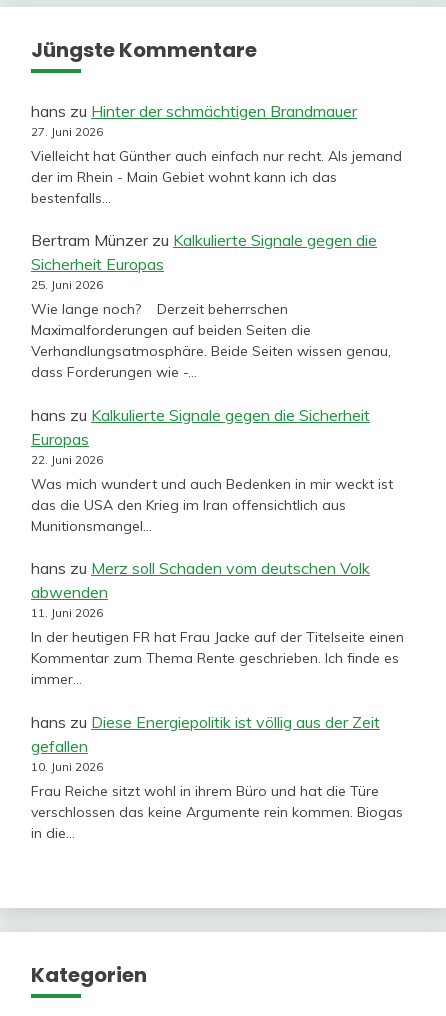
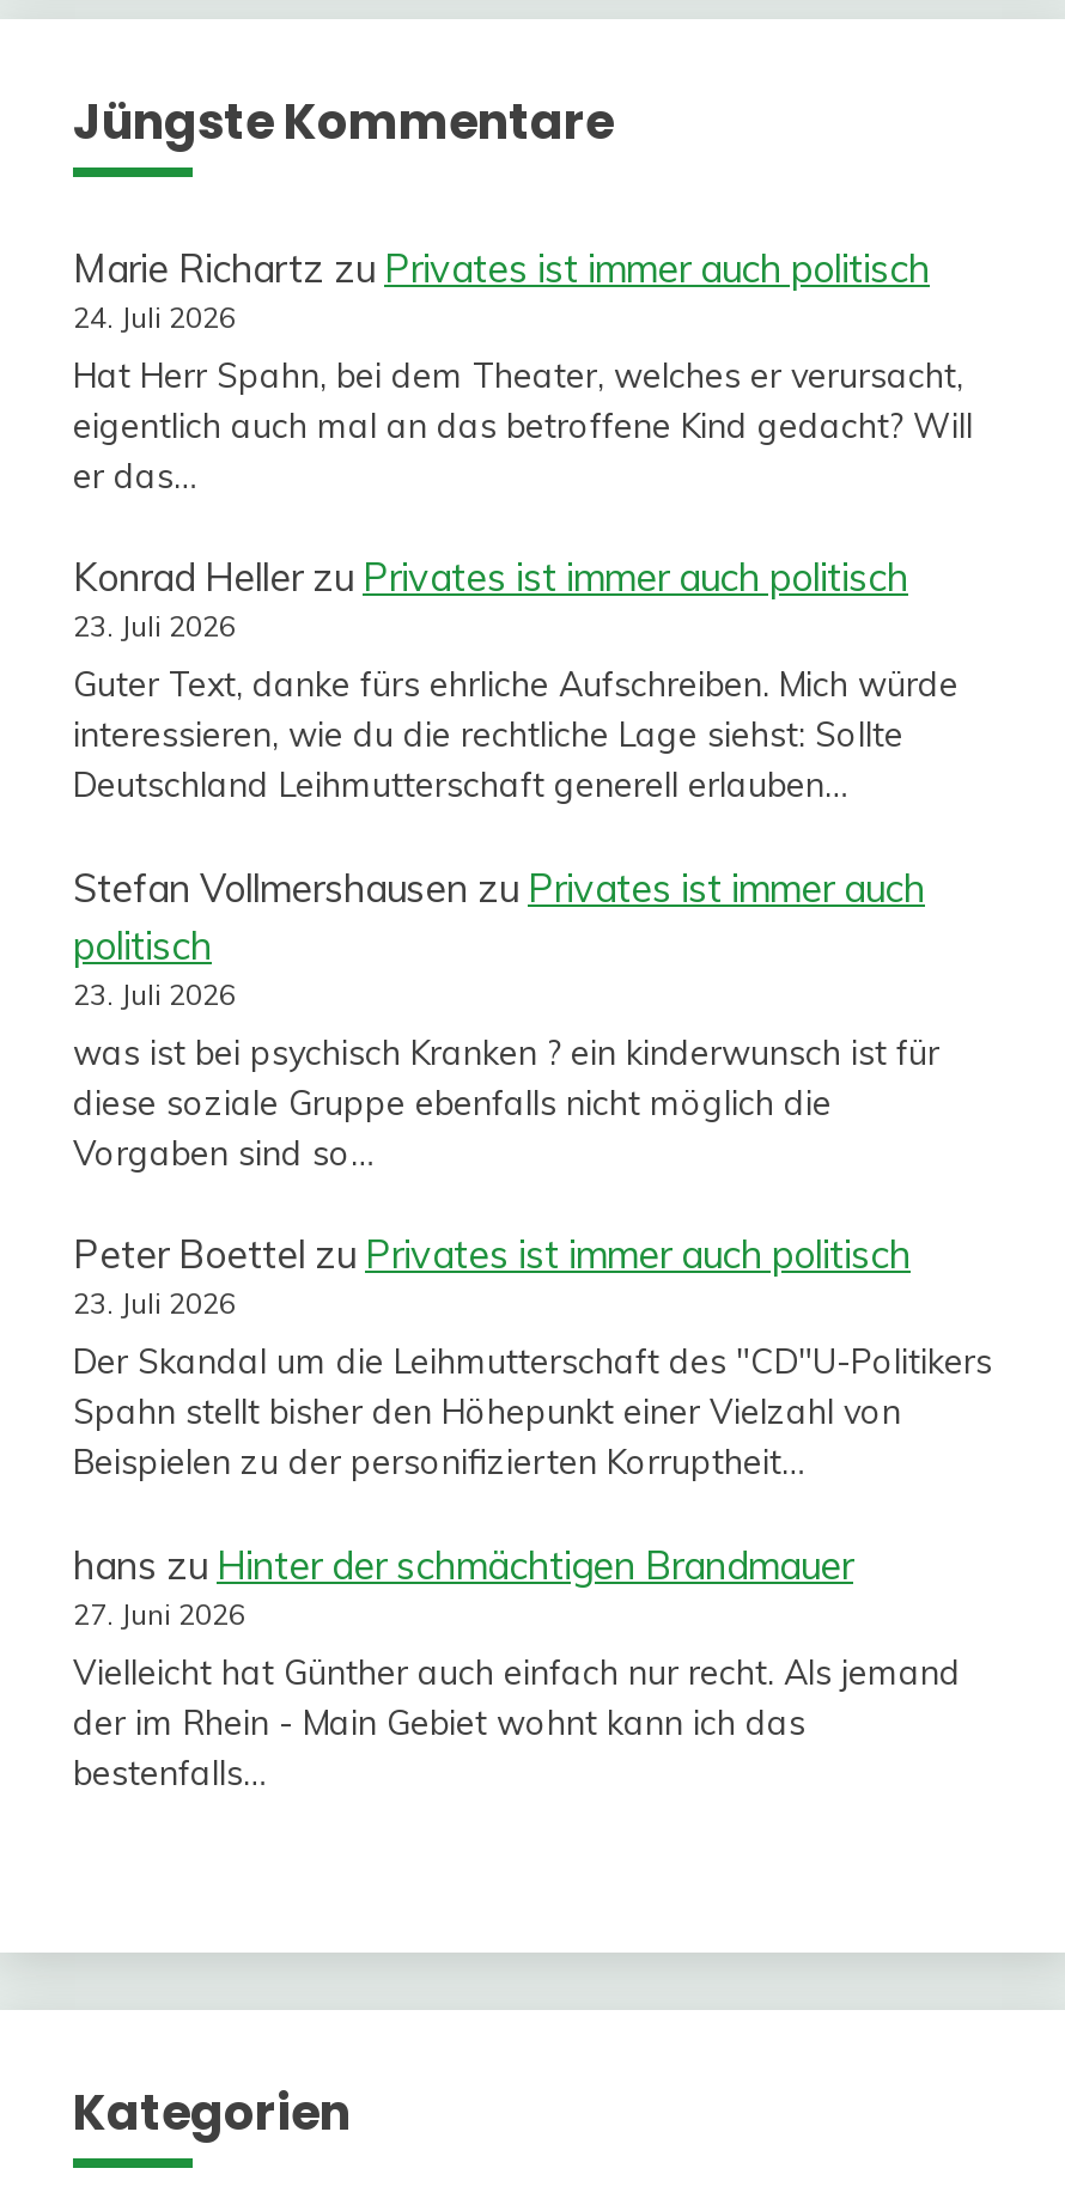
none -> [73,243,992,1485] Marie Richartz zu Privates ist immer auch politisch | 24. Juli 2026 | Hat Herr Spahn, bei dem Theater, welches er verursacht, | eigentlich auch mal an das betroffene Kind gedacht? Will | er das… | Konrad Heller zu Privates ist immer auch politisch | 23. Juli 2026 | Guter Text, danke fürs ehrliche Aufschreiben. Mich würde | interessieren, wie du die rechtliche Lage siehst: Sollte | Deutschland Leihmutterschaft generell erlauben… | Stefan Vollmershausen zu Privates ist immer auch | politisch | 23. Juli 2026 | was ist bei psychisch Kranken ? ein kinderwunsch ist für | diese soziale Gruppe ebenfalls nicht möglich die | Vorgaben sind so… | Peter Boettel zu Privates ist immer auch politisch | 23. Juli 2026 | Der Skandal um die Leihmutterschaft des "CD"U-Politikers | Spahn stellt bisher den Höhepunkt einer Vielzahl von | Beispielen zu der personifizierten Korruptheit…
moved [31,100,402,206] -> [73,1541,961,1795]: hans zu Hinter der schmächtigen Brandmauer | 27. Juni 2026 | Vielleicht hat Günther auch einfach nur recht. Als jemand | der im Rhein - Main Gebiet wohnt kann ich das | bestenfalls…
[31,230,404,842] Bertram Münzer zu Kalkulierte Signale gegen die | Sicherheit Europas | 25. Juni 2026 | Wie lange noch? Derzeit beherrschen | Maximalforderungen auf beiden Seiten die | Verhandlungsatmosphäre. Beide Seiten wissen genau, | dass Forderungen wie -… | hans zu Kalkulierte Signale gegen die Sicherheit | Europas | 22. Juni 2026 | Was mich wundert und auch Bedenken in mir weckt ist | das die USA den Krieg im Iran offensichtlich aus | Munitionsmangel… | hans zu Merz soll Schaden vom deutschen Volk | abwenden | 11. Juni 2026 | In der heutigen FR hat Frau Jacke auf der Titelseite einen | Kommentar zum Thema Rente geschrieben. Ich finde es | immer… | hans zu Diese Energiepolitik ist völlig aus der Zeit | gefallen | 10. Juni 2026 | Frau Reiche sitzt wohl in ihrem Büro und hat die Türe | verschlossen das keine Argumente rein kommen. Biogas | in die… -> none

